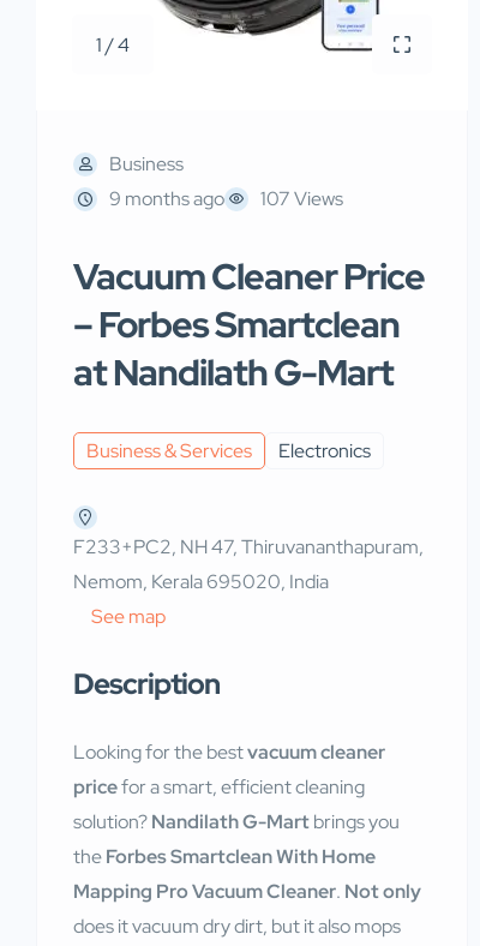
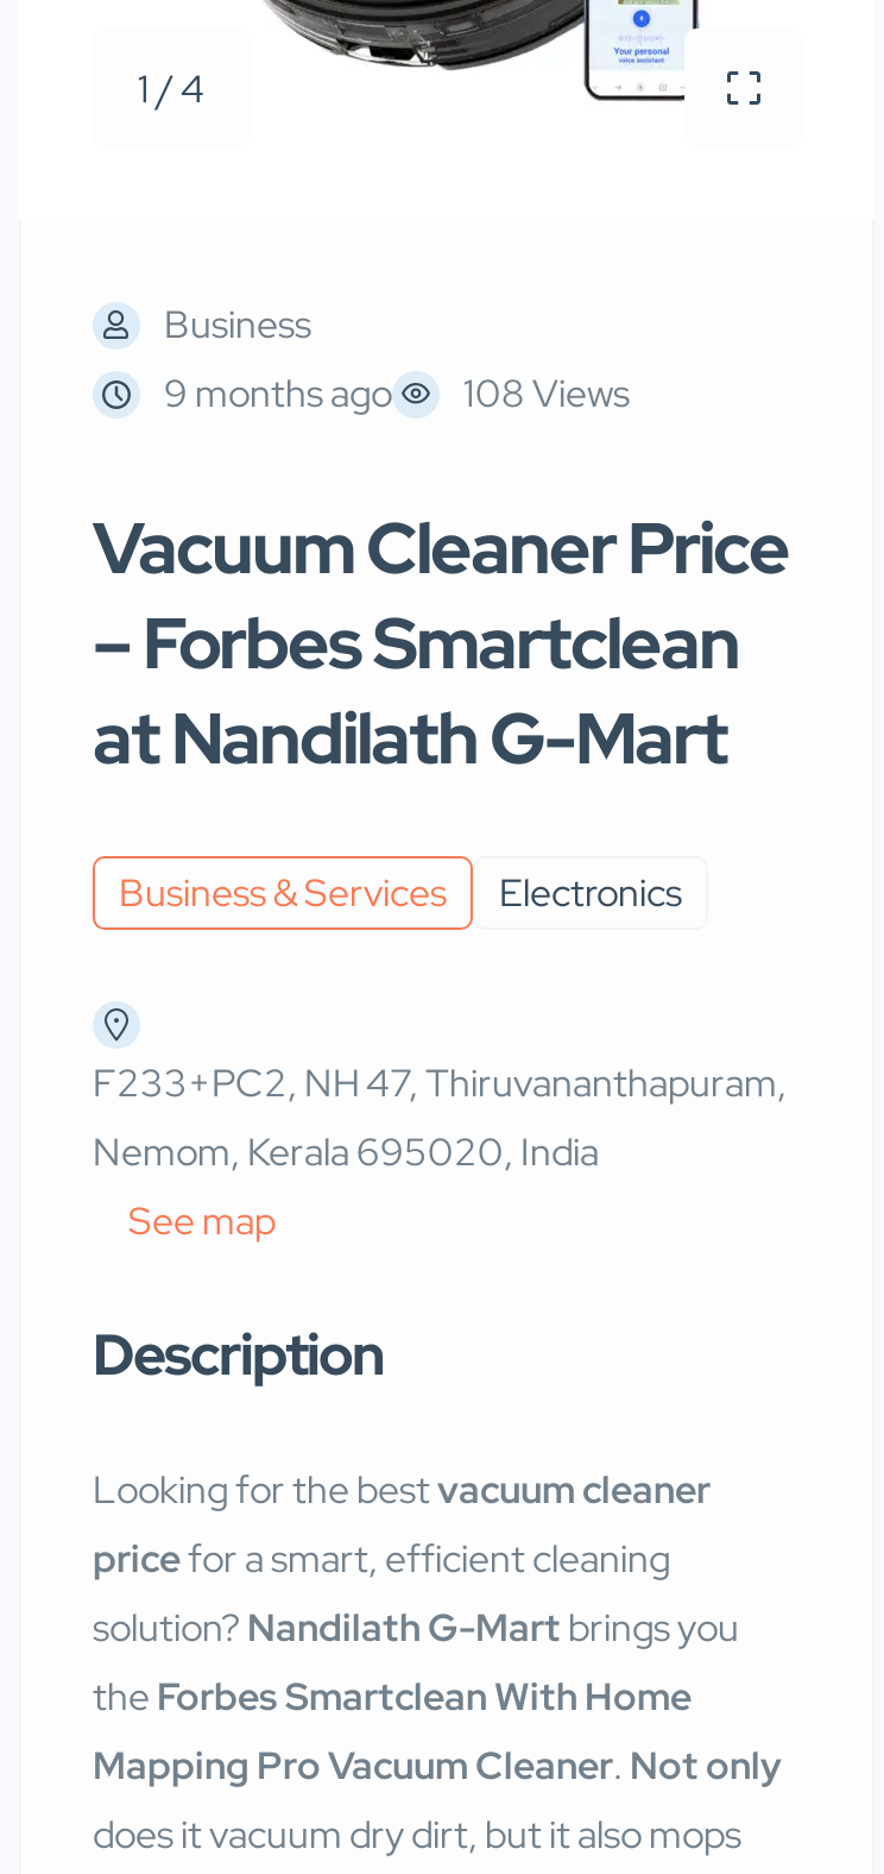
[109,186,343,211] 9 months ago 107 Views -> [164,369,630,419] 9 months ago 108 Views

